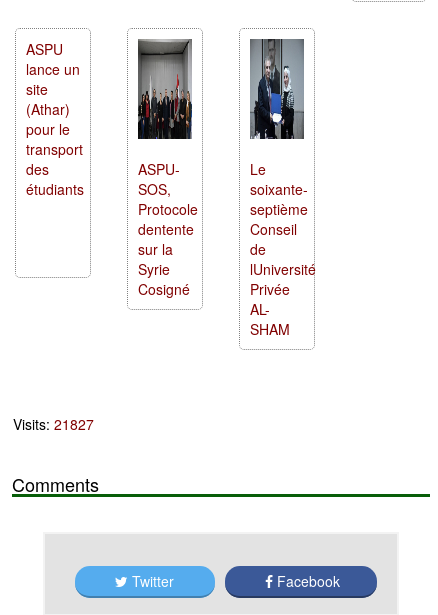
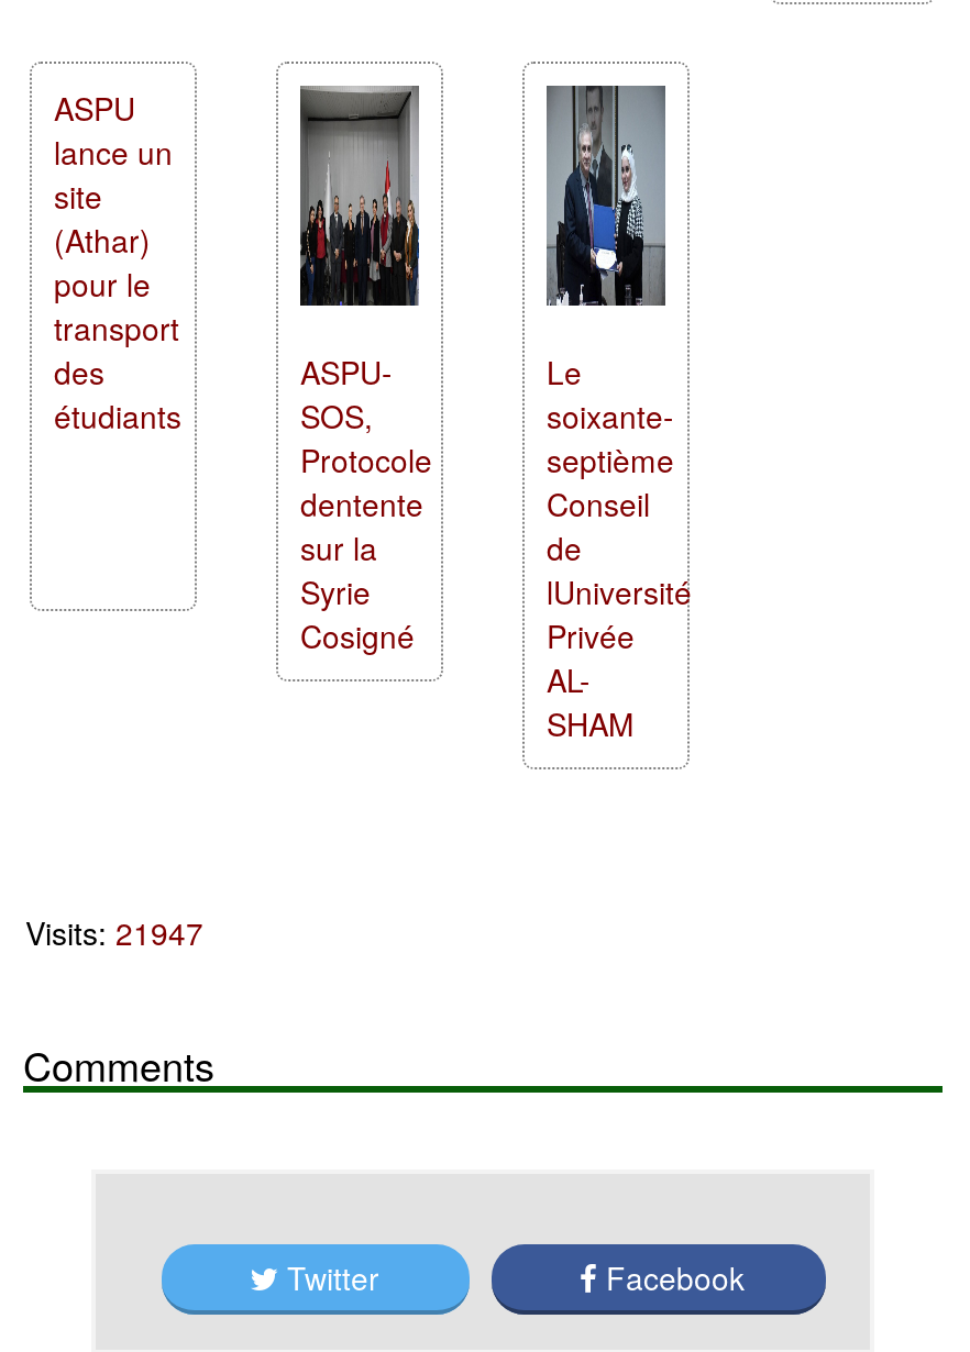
[13,414,94,434] Visits: 21827 -> [25,909,203,953] Visits: 21947

